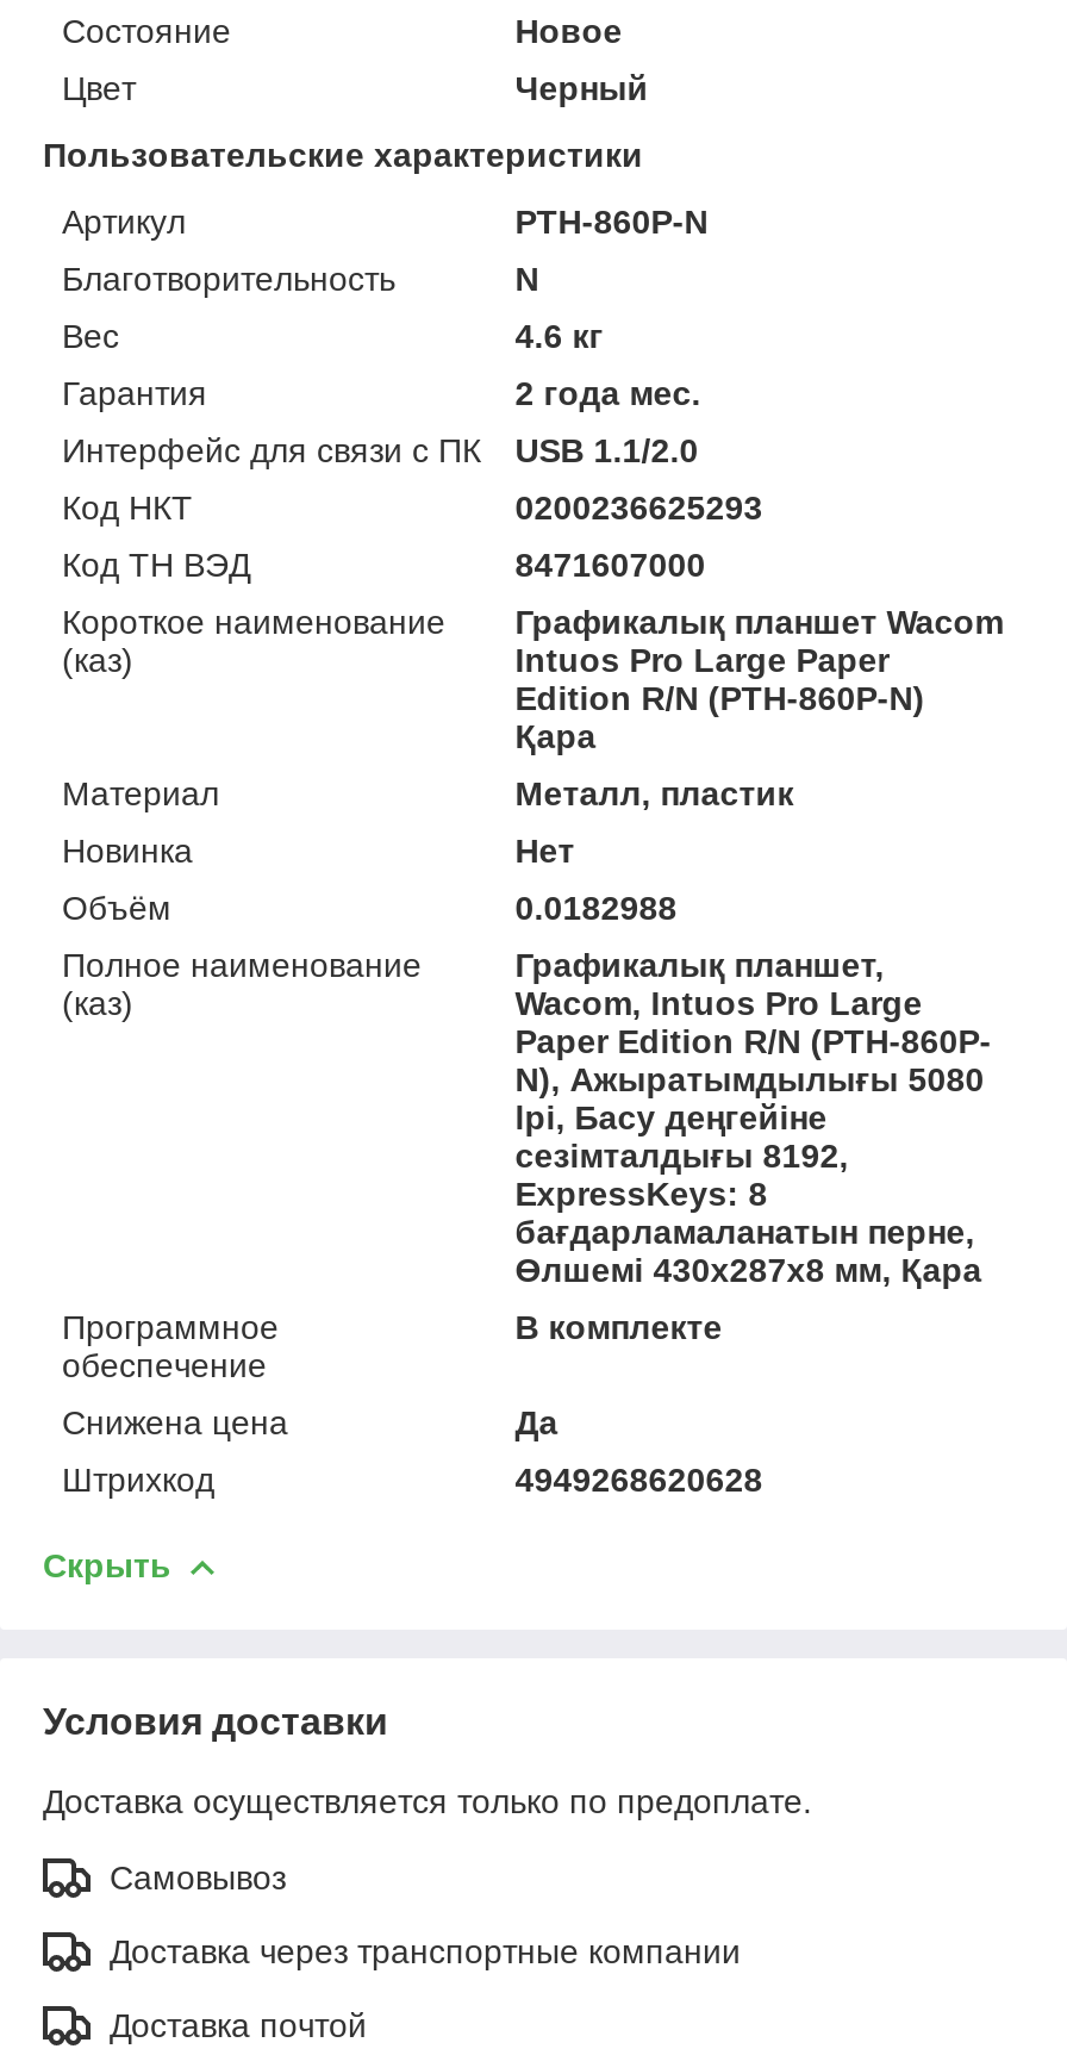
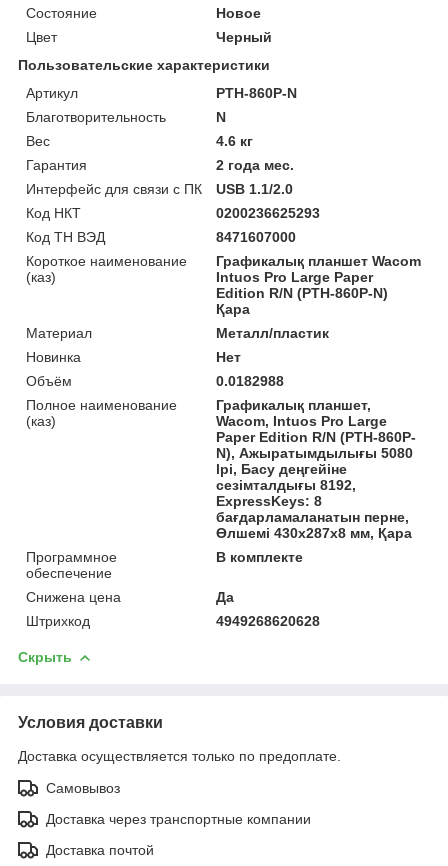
[515,774,794,812] Металл, пластик -> [216,325,329,341] Металл/пластик

